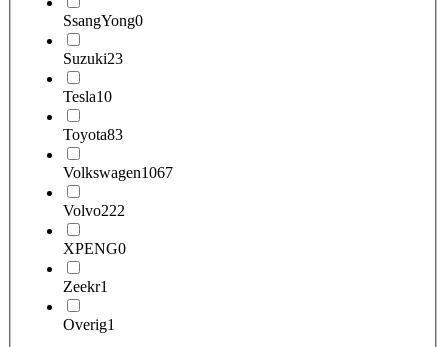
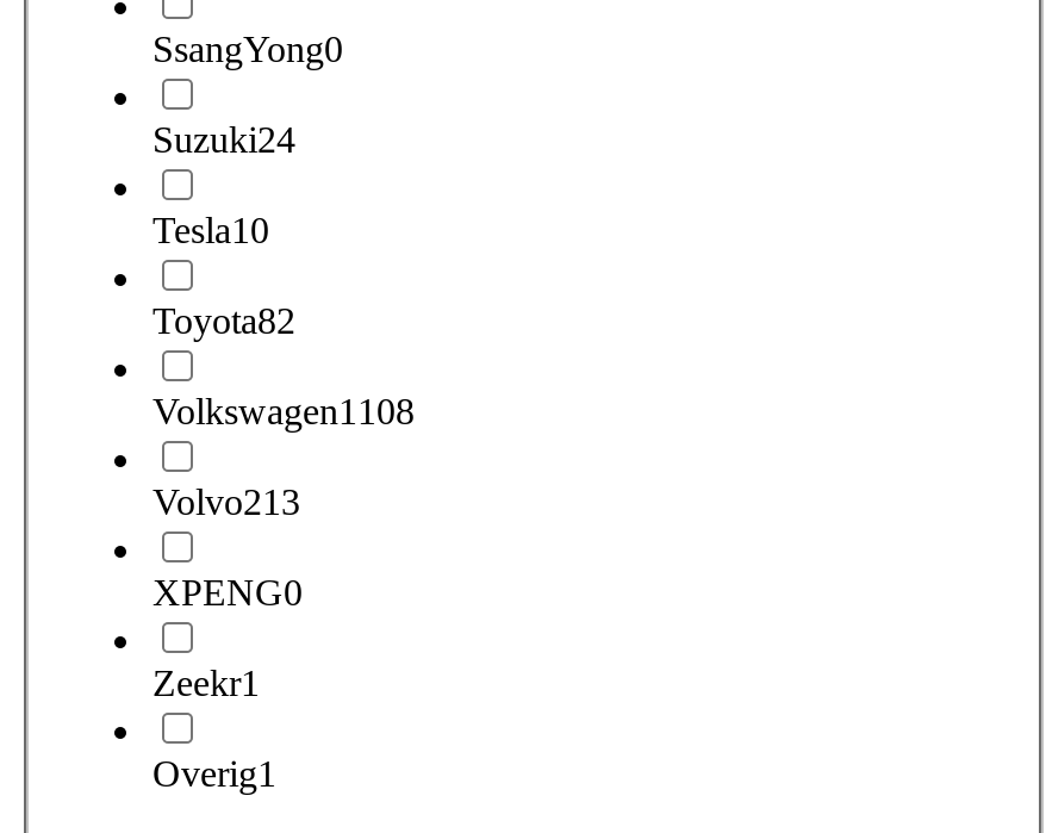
[63,50,123,67] Suzuki23 -> [152,118,295,159] Suzuki24
[63,126,123,143] Toyota83 -> [152,299,295,340] Toyota82
[63,164,173,181] Volkswagen1067 -> [152,390,415,430] Volkswagen1108
[63,202,125,219] Volvo222 -> [152,480,300,521] Volvo213

